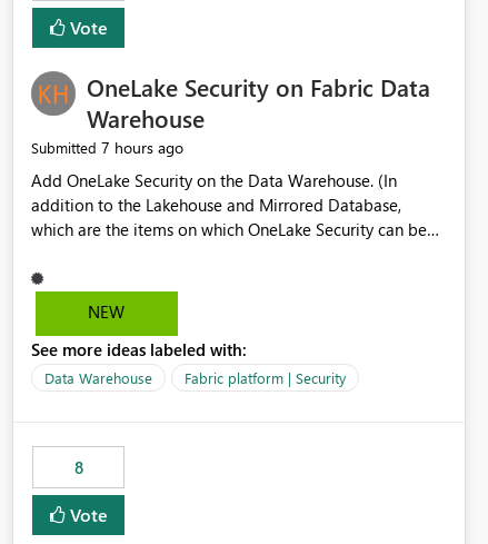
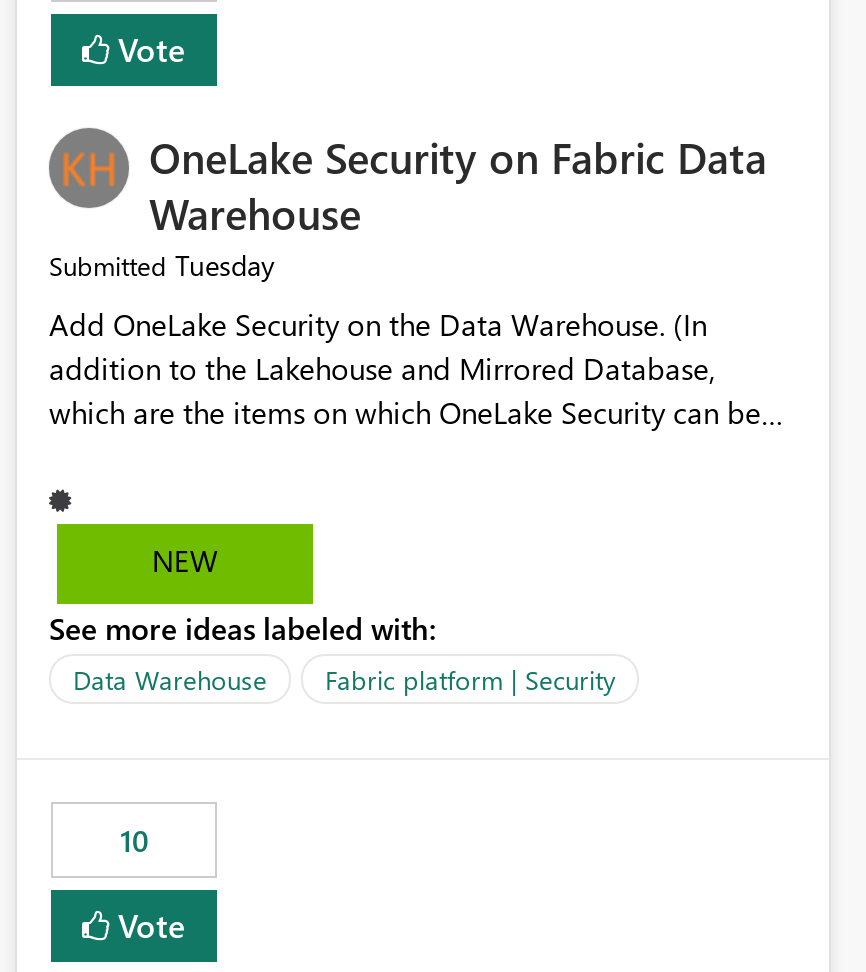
[31,137,183,158] Submitted 7 hours ago -> [49,247,275,285] Submitted Tuesday
[74,457,83,479] 8 -> [120,821,148,861] 10

